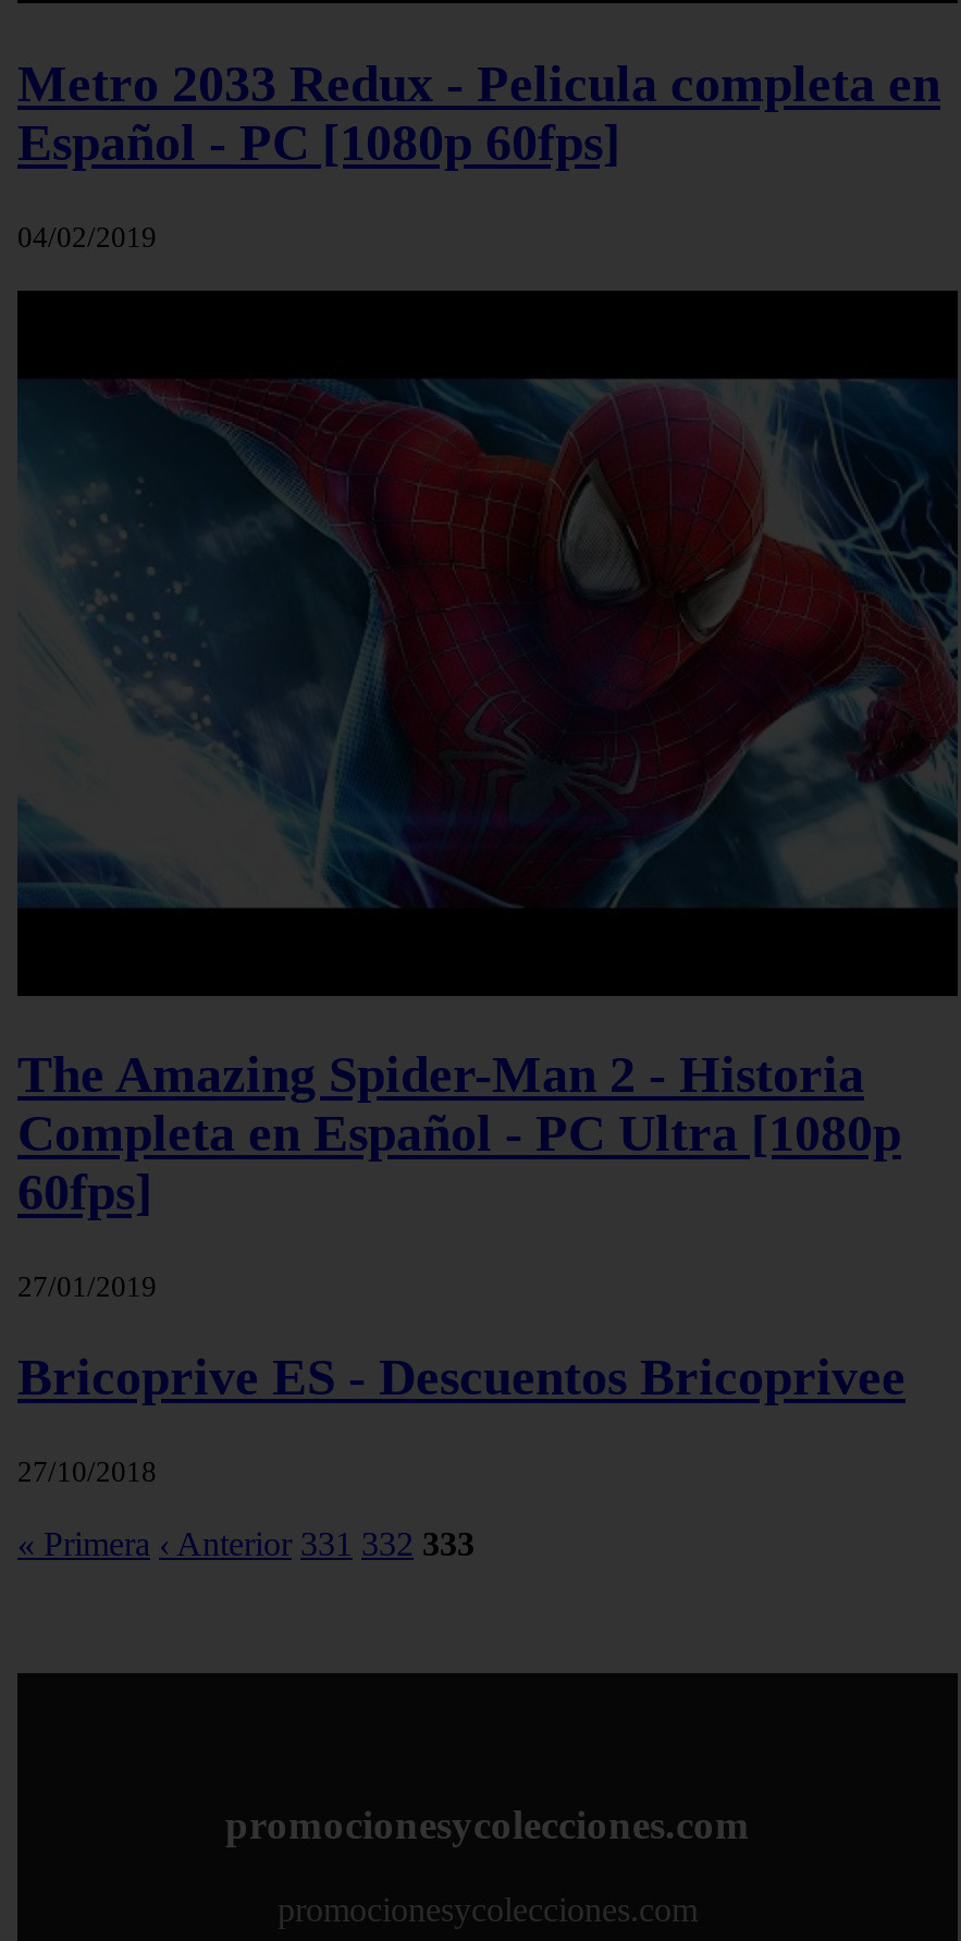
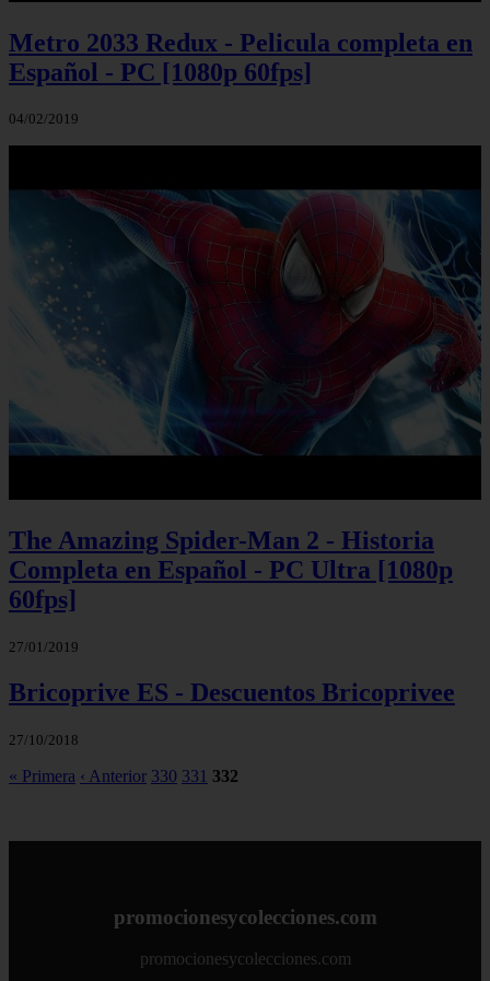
[17,1525,475,1562] « Primera ‹ Anterior 331 332 333 -> [9,767,238,785] « Primera ‹ Anterior 330 331 332

